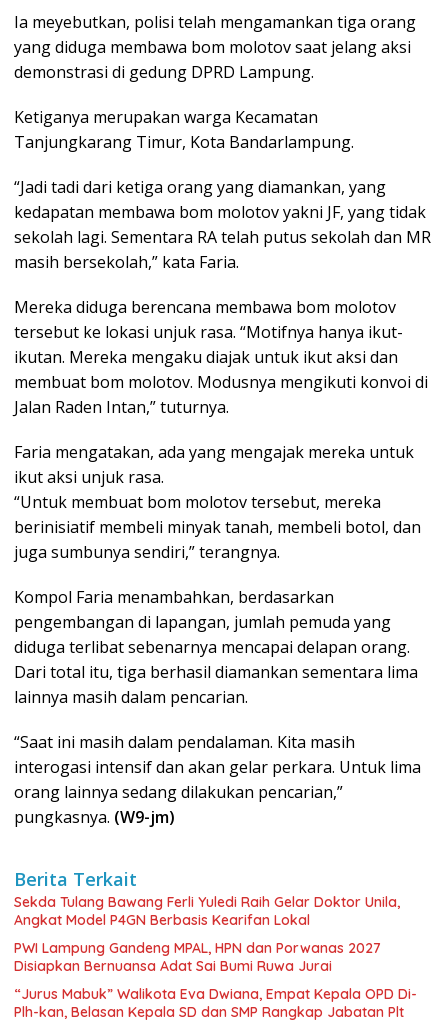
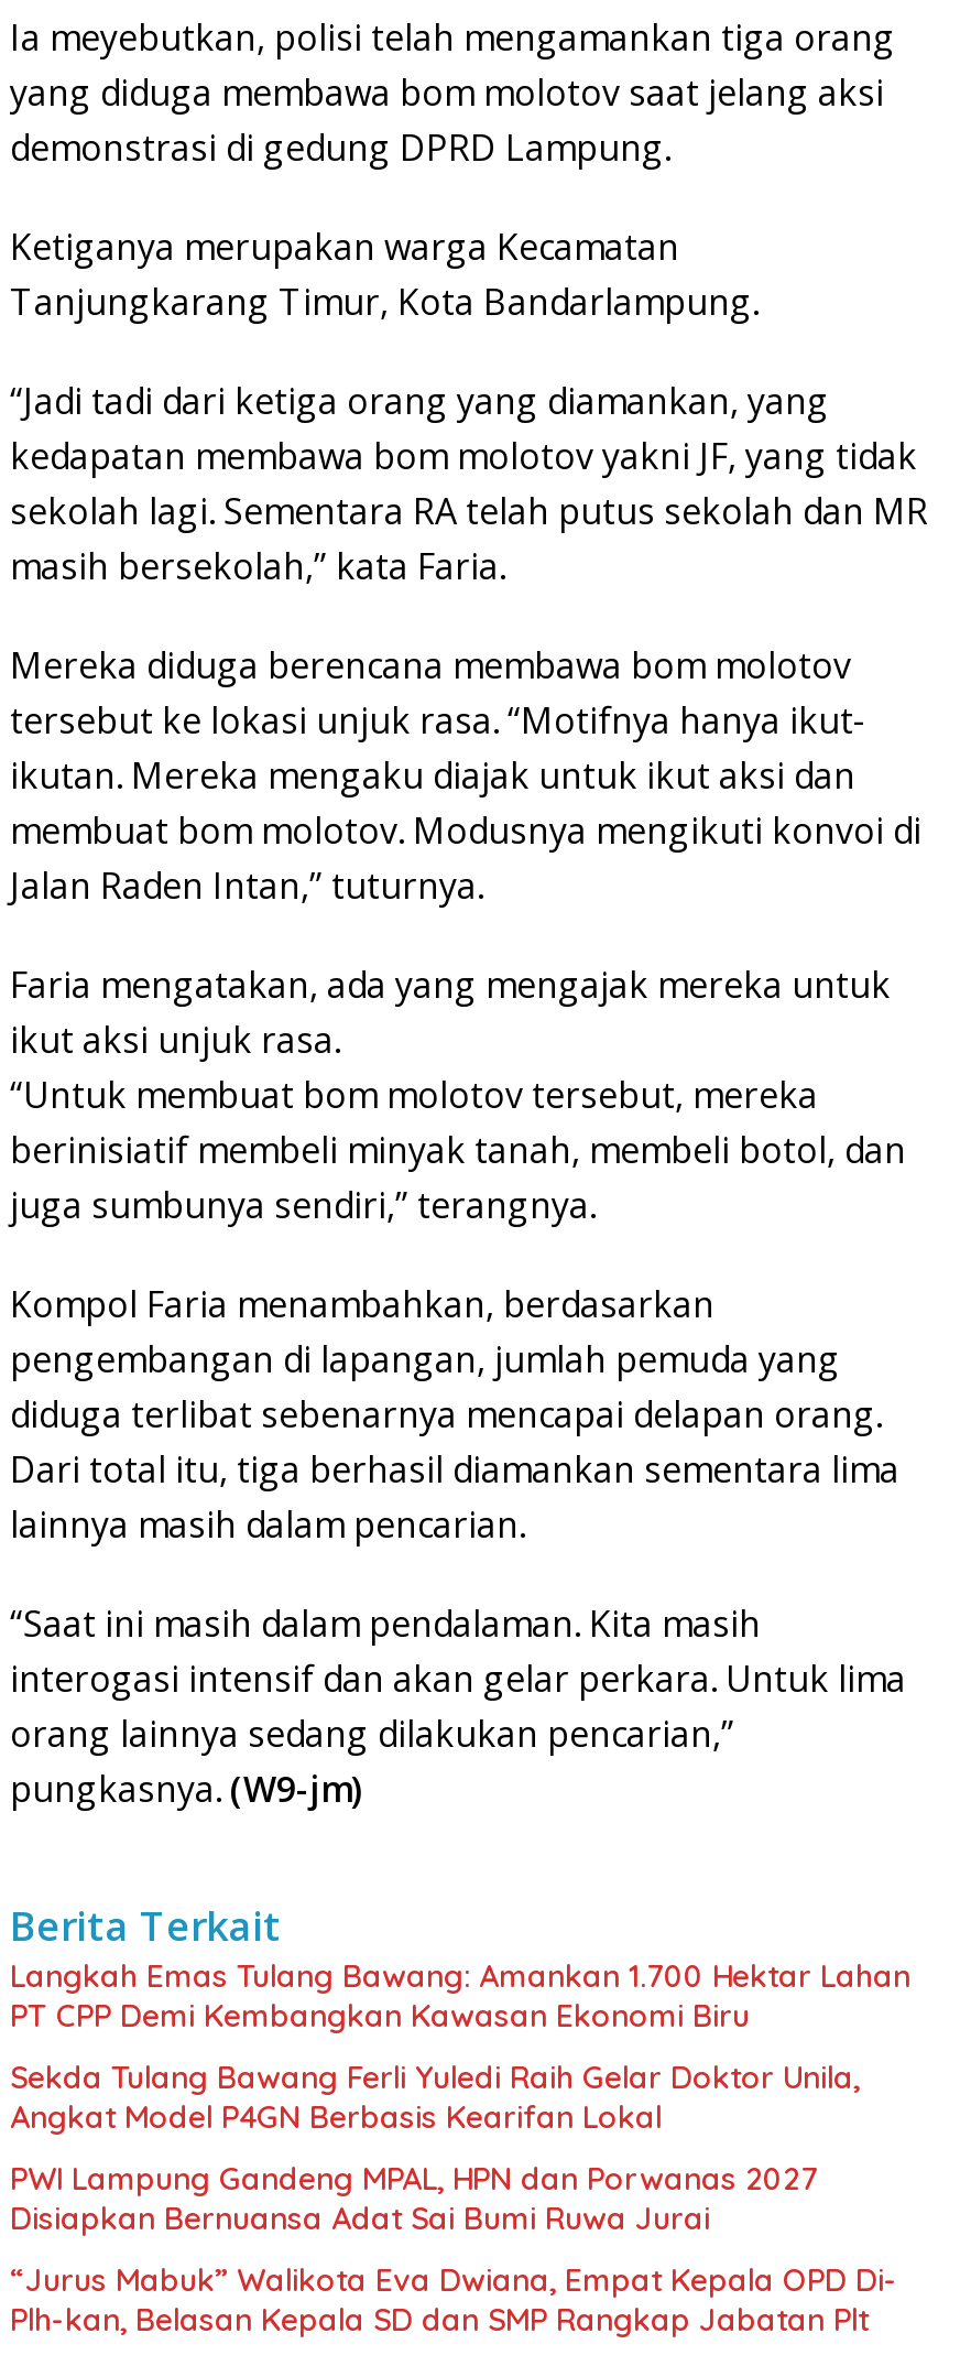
none -> [10,1955,910,2035] Langkah Emas Tulang Bawang: Amankan 1.700 Hektar Lahan | PT CPP Demi Kembangkan Kawasan Ekonomi Biru

